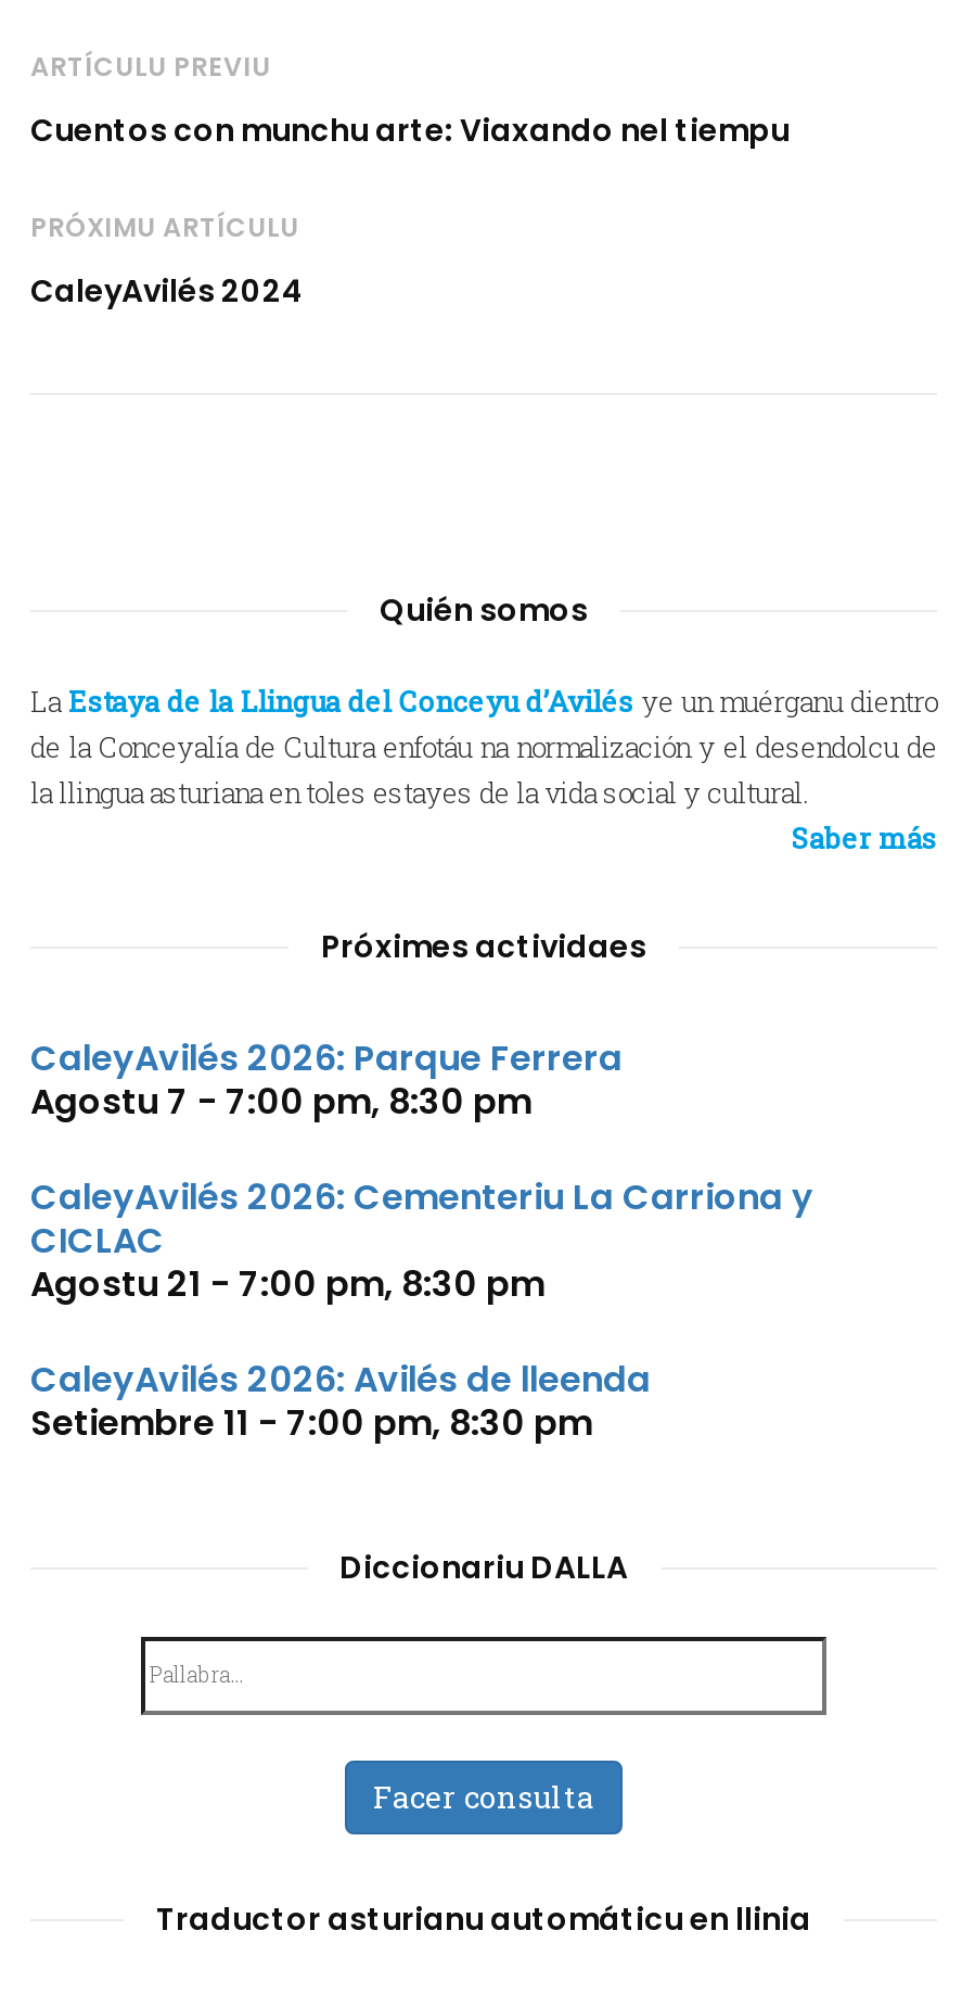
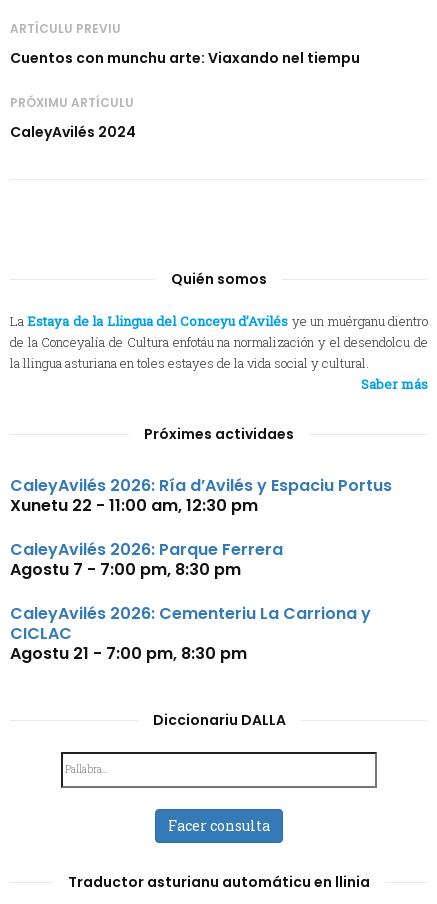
none -> [10,474,392,517] CaleyAvilés 2026: Ría d’Avilés y Espaciu Portus | Xunetu 22 - 11:00 am, 12:30 pm
moved [30,1033,813,1308] -> [10,538,371,665]: CaleyAvilés 2026: Parque Ferrera | Agostu 7 - 7:00 pm, 8:30 pm | CaleyAvilés 2026: Cementeriu La Carriona y | CICLAC | Agostu 21 - 7:00 pm, 8:30 pm
[30,1354,651,1447] CaleyAvilés 2026: Avilés de lleenda | Setiembre 11 - 7:00 pm, 8:30 pm -> none

